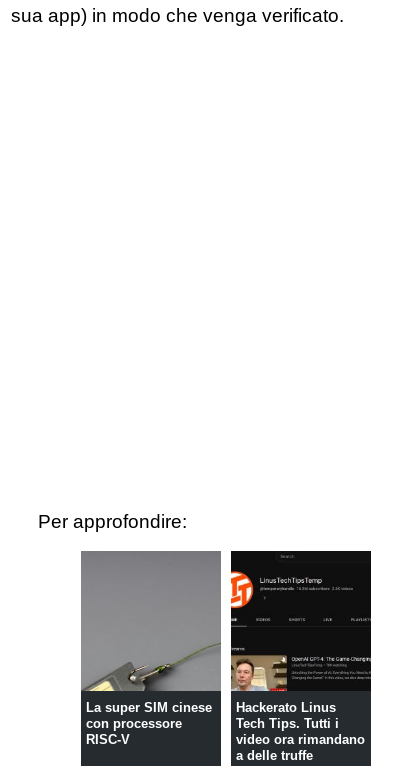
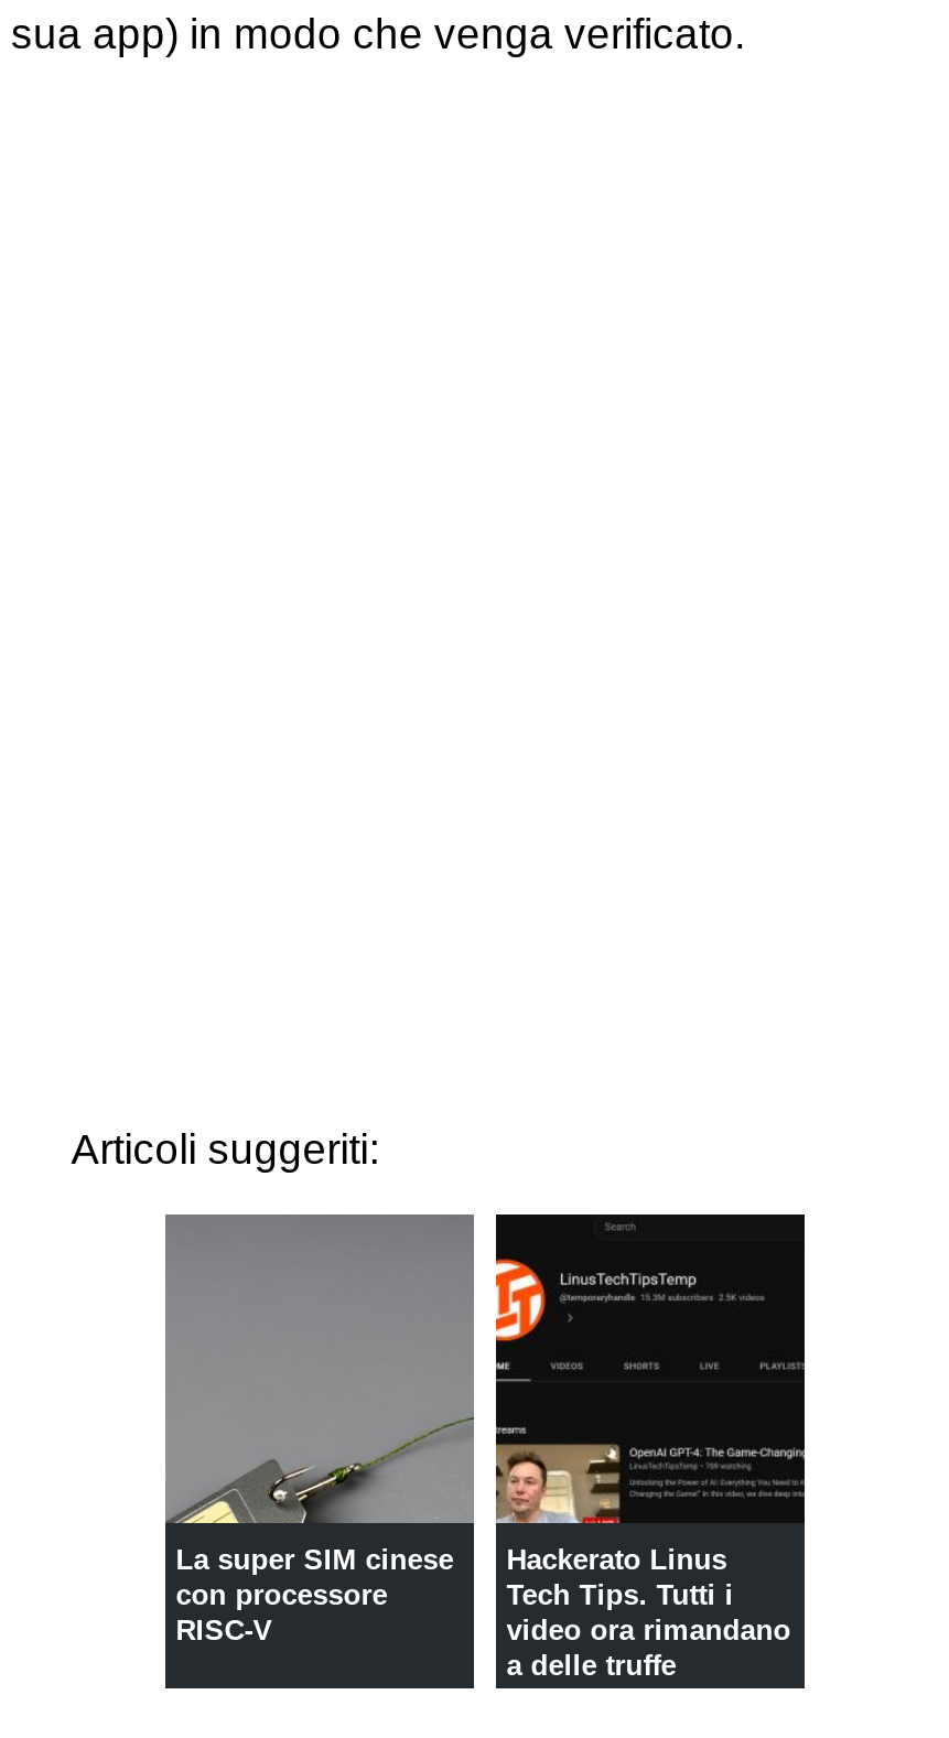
[38,511,187,532] Per approfondire: -> [71,1126,380,1173] Articoli suggeriti:

